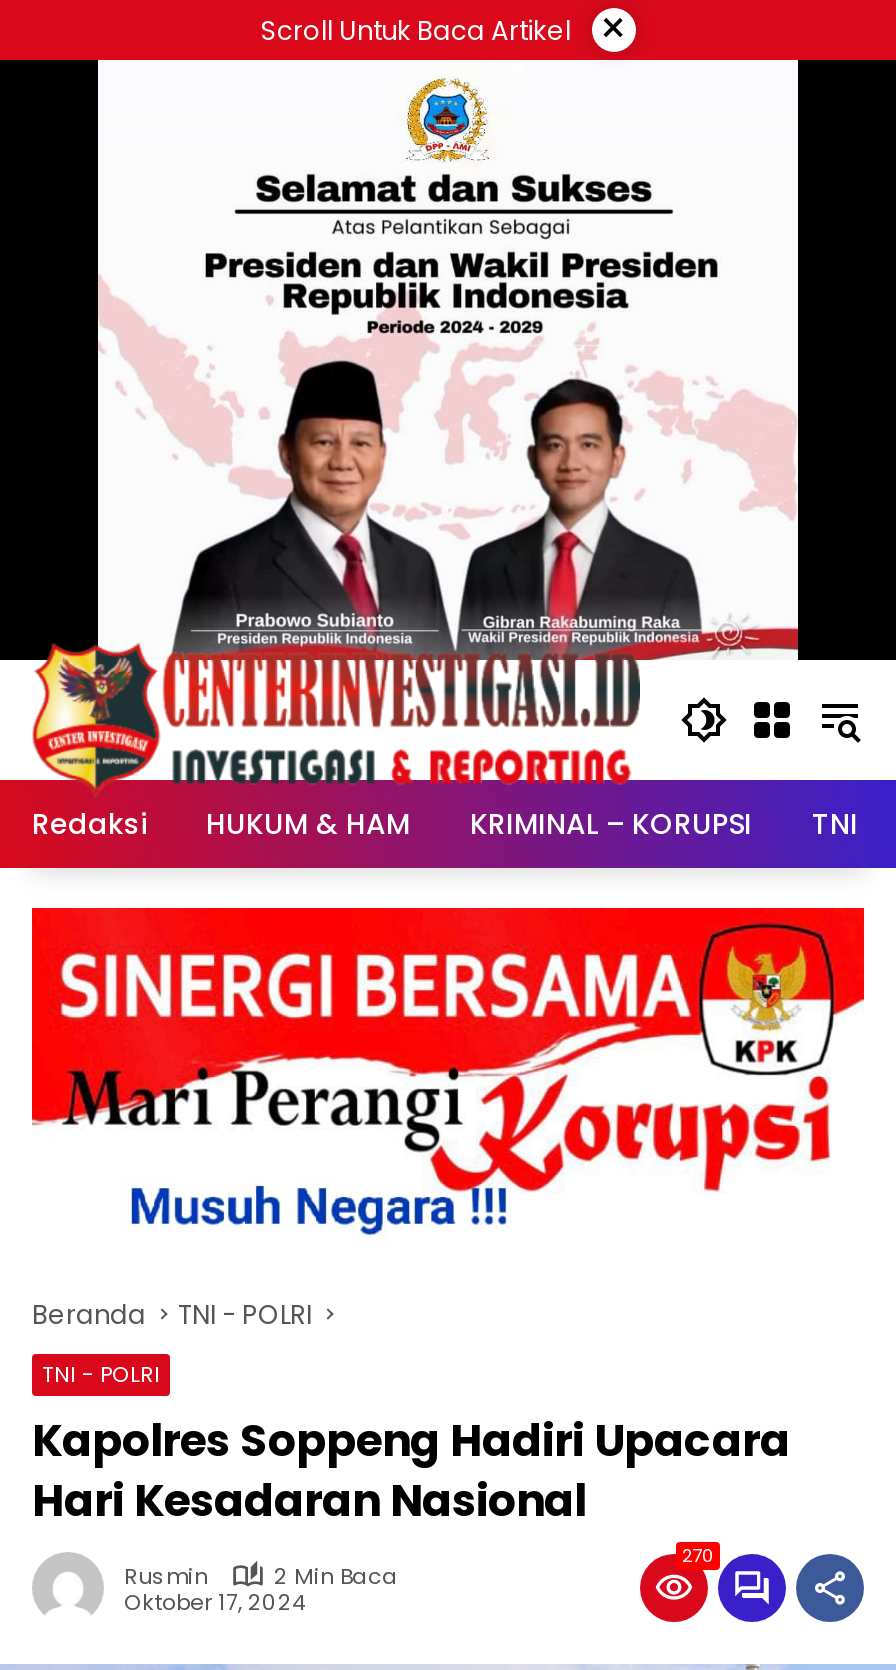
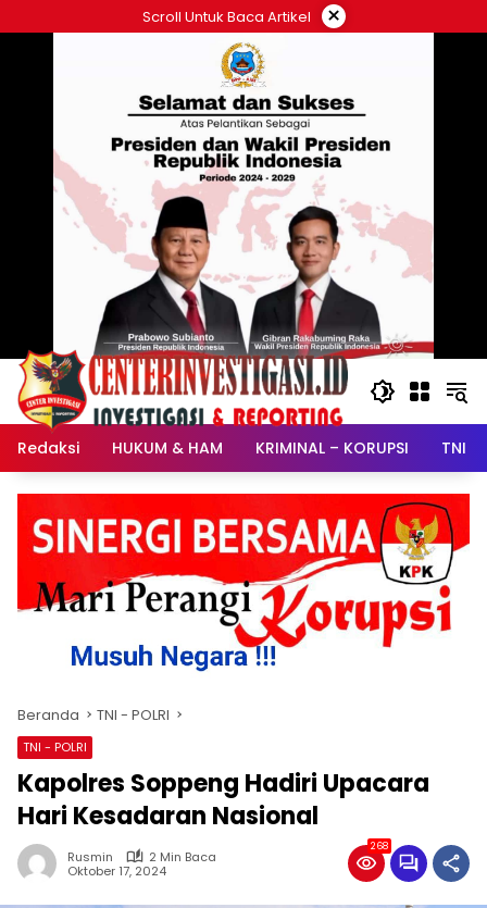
[682,1543,714,1567] 270 -> [371,839,388,852] 268

